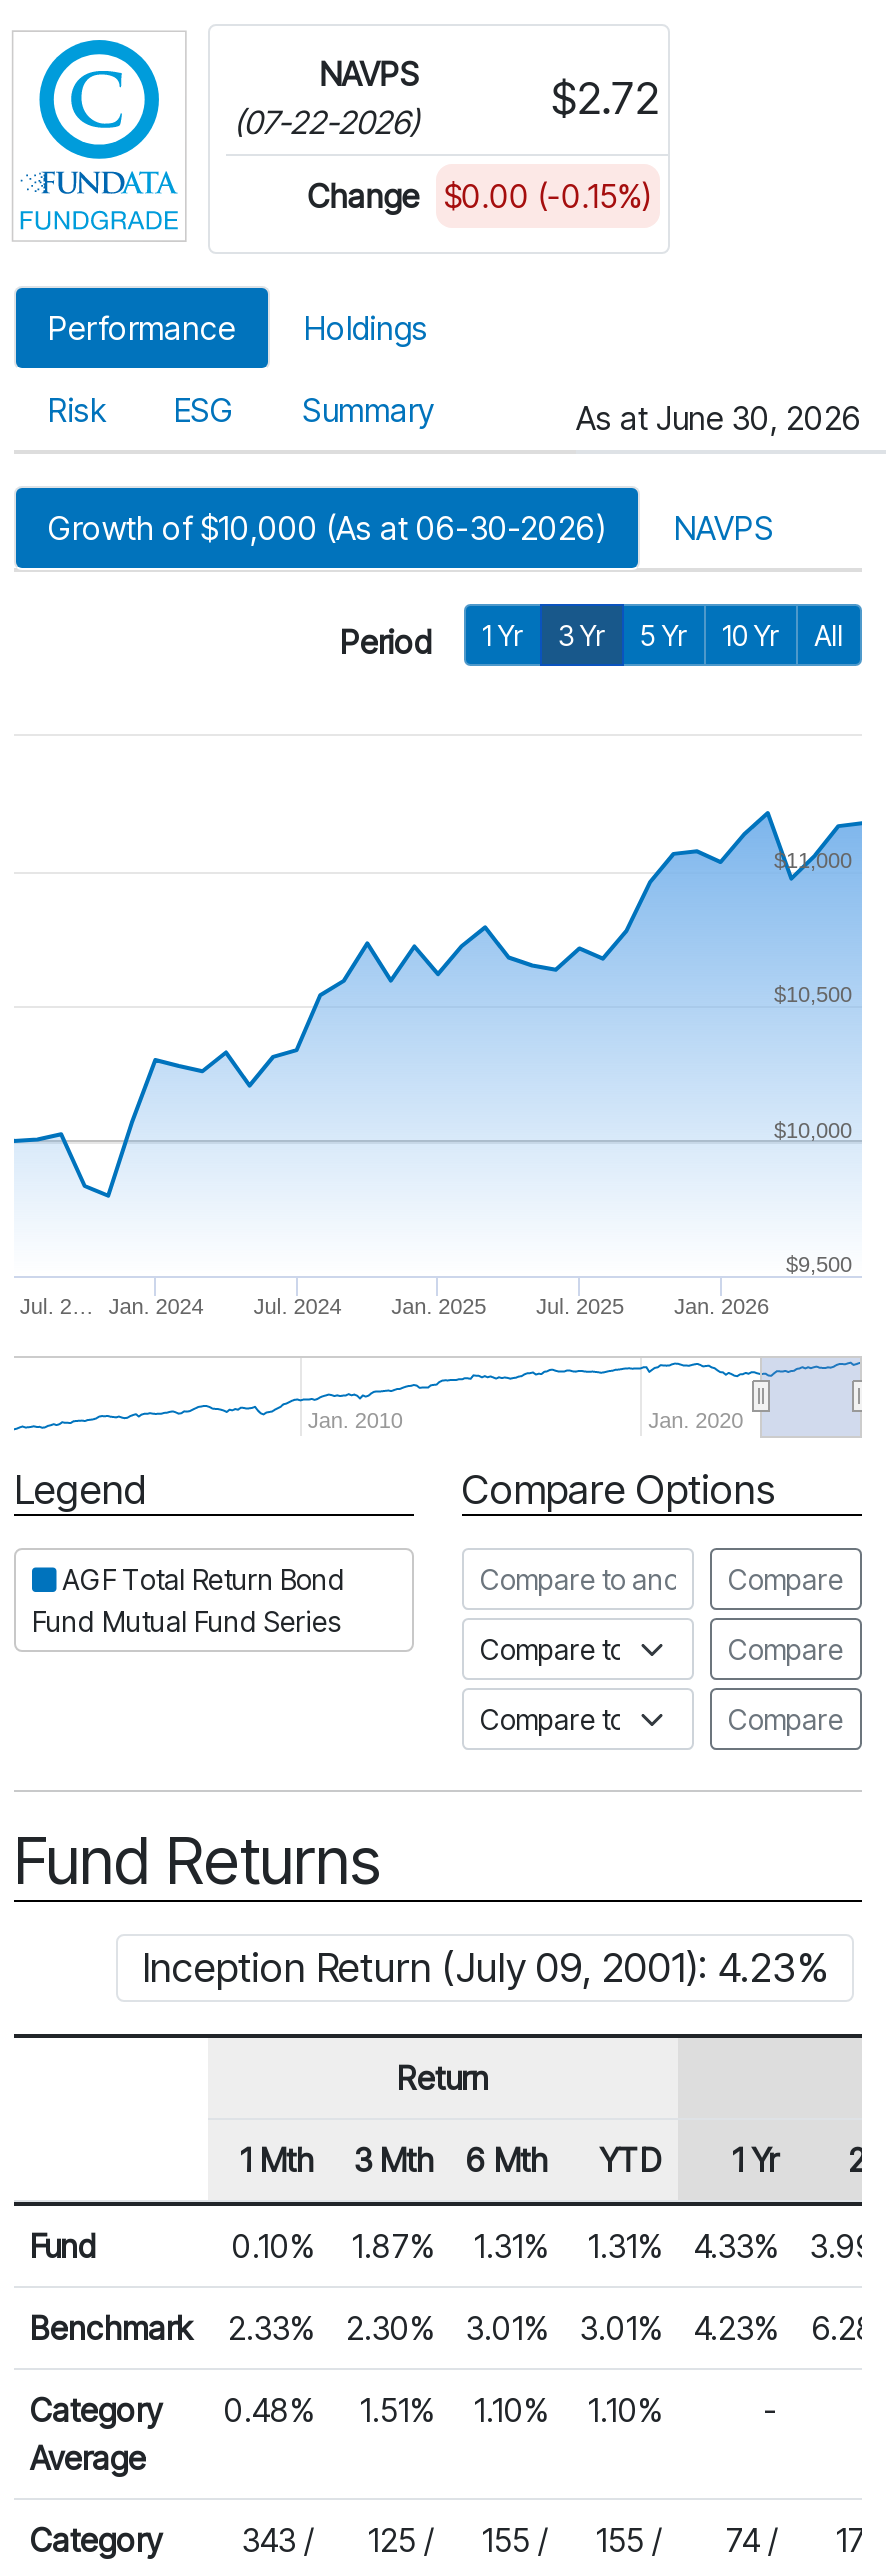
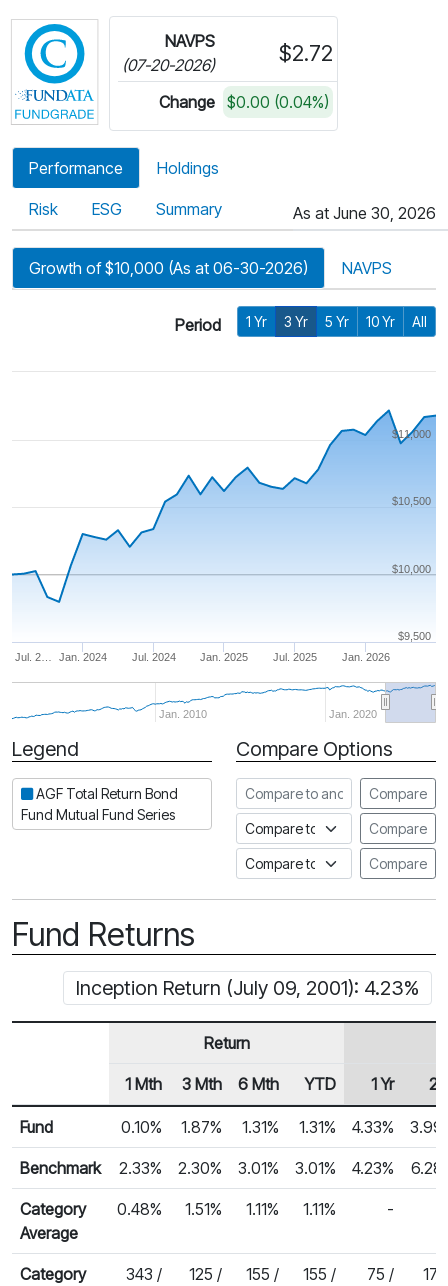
[234,102,420,142] (07-22-2026) -> [122,55,215,75] (07-20-2026)
[308,176,652,216] Change $0.00 (-0.15%) -> [159,92,329,112] Change $0.00 (0.04%)
[474,2390,548,2430] 1.10% -> [246,1199,279,1219] 1.11%
[588,2390,662,2430] 1.10% -> [303,1199,336,1219] 1.11%
[726,2520,778,2560] 74 / -> [367,1264,394,1284] 75 /

